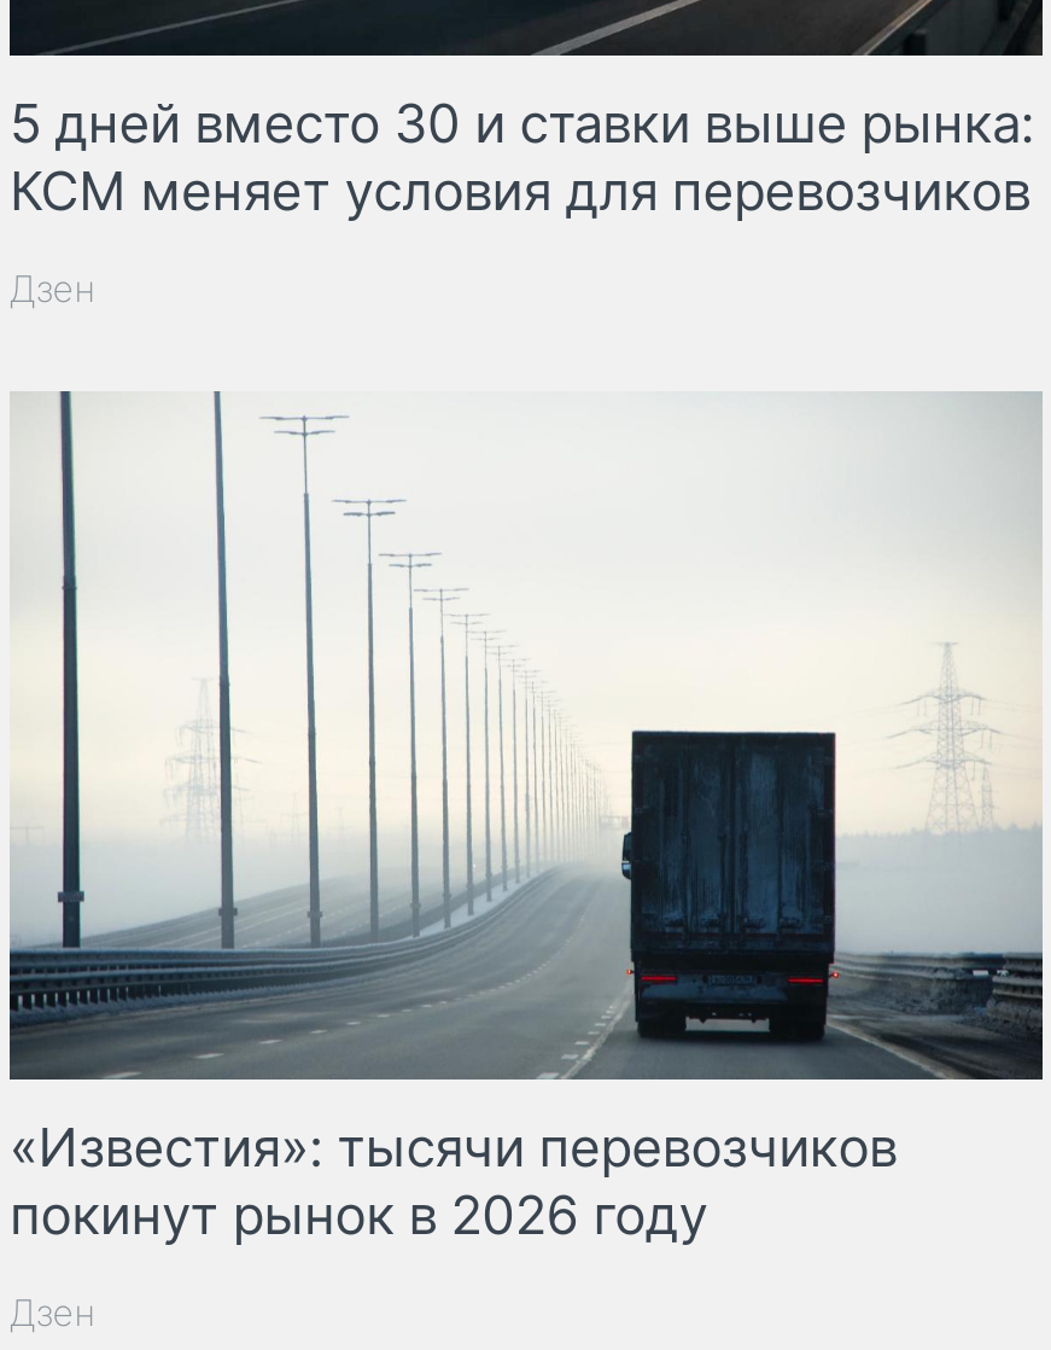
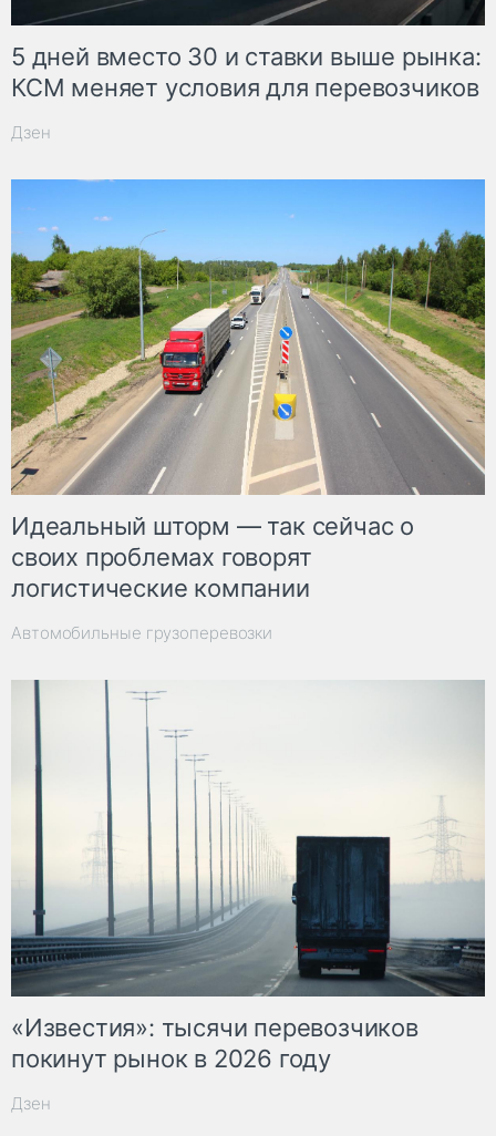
none -> [10,178,486,643] [image] | Идеальный шторм — так сейчас о | своих проблемах говорят | логистические компании | Автомобильные грузоперевозки

